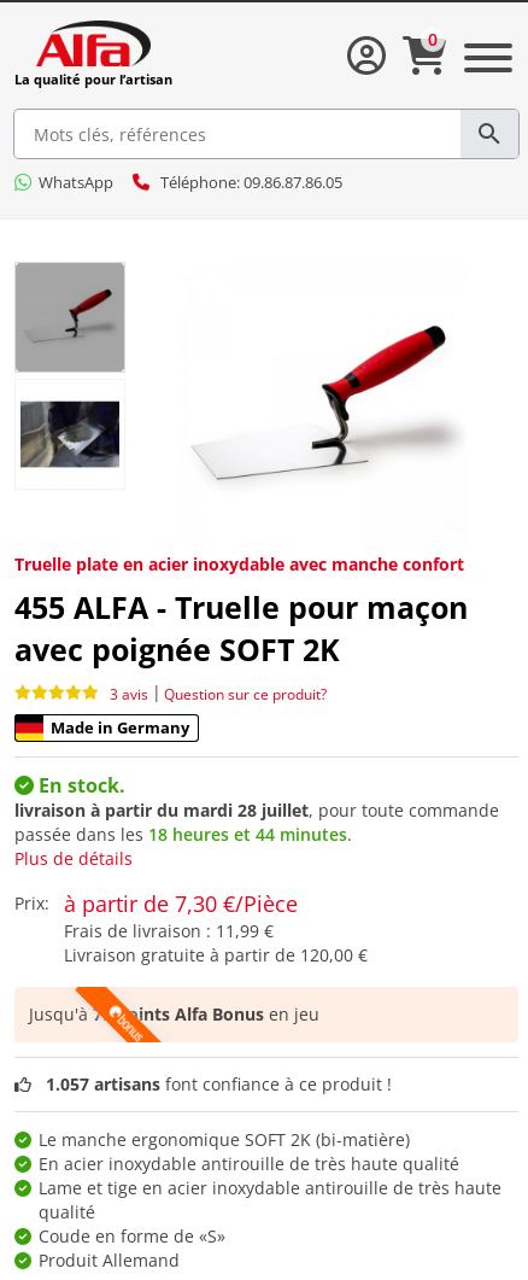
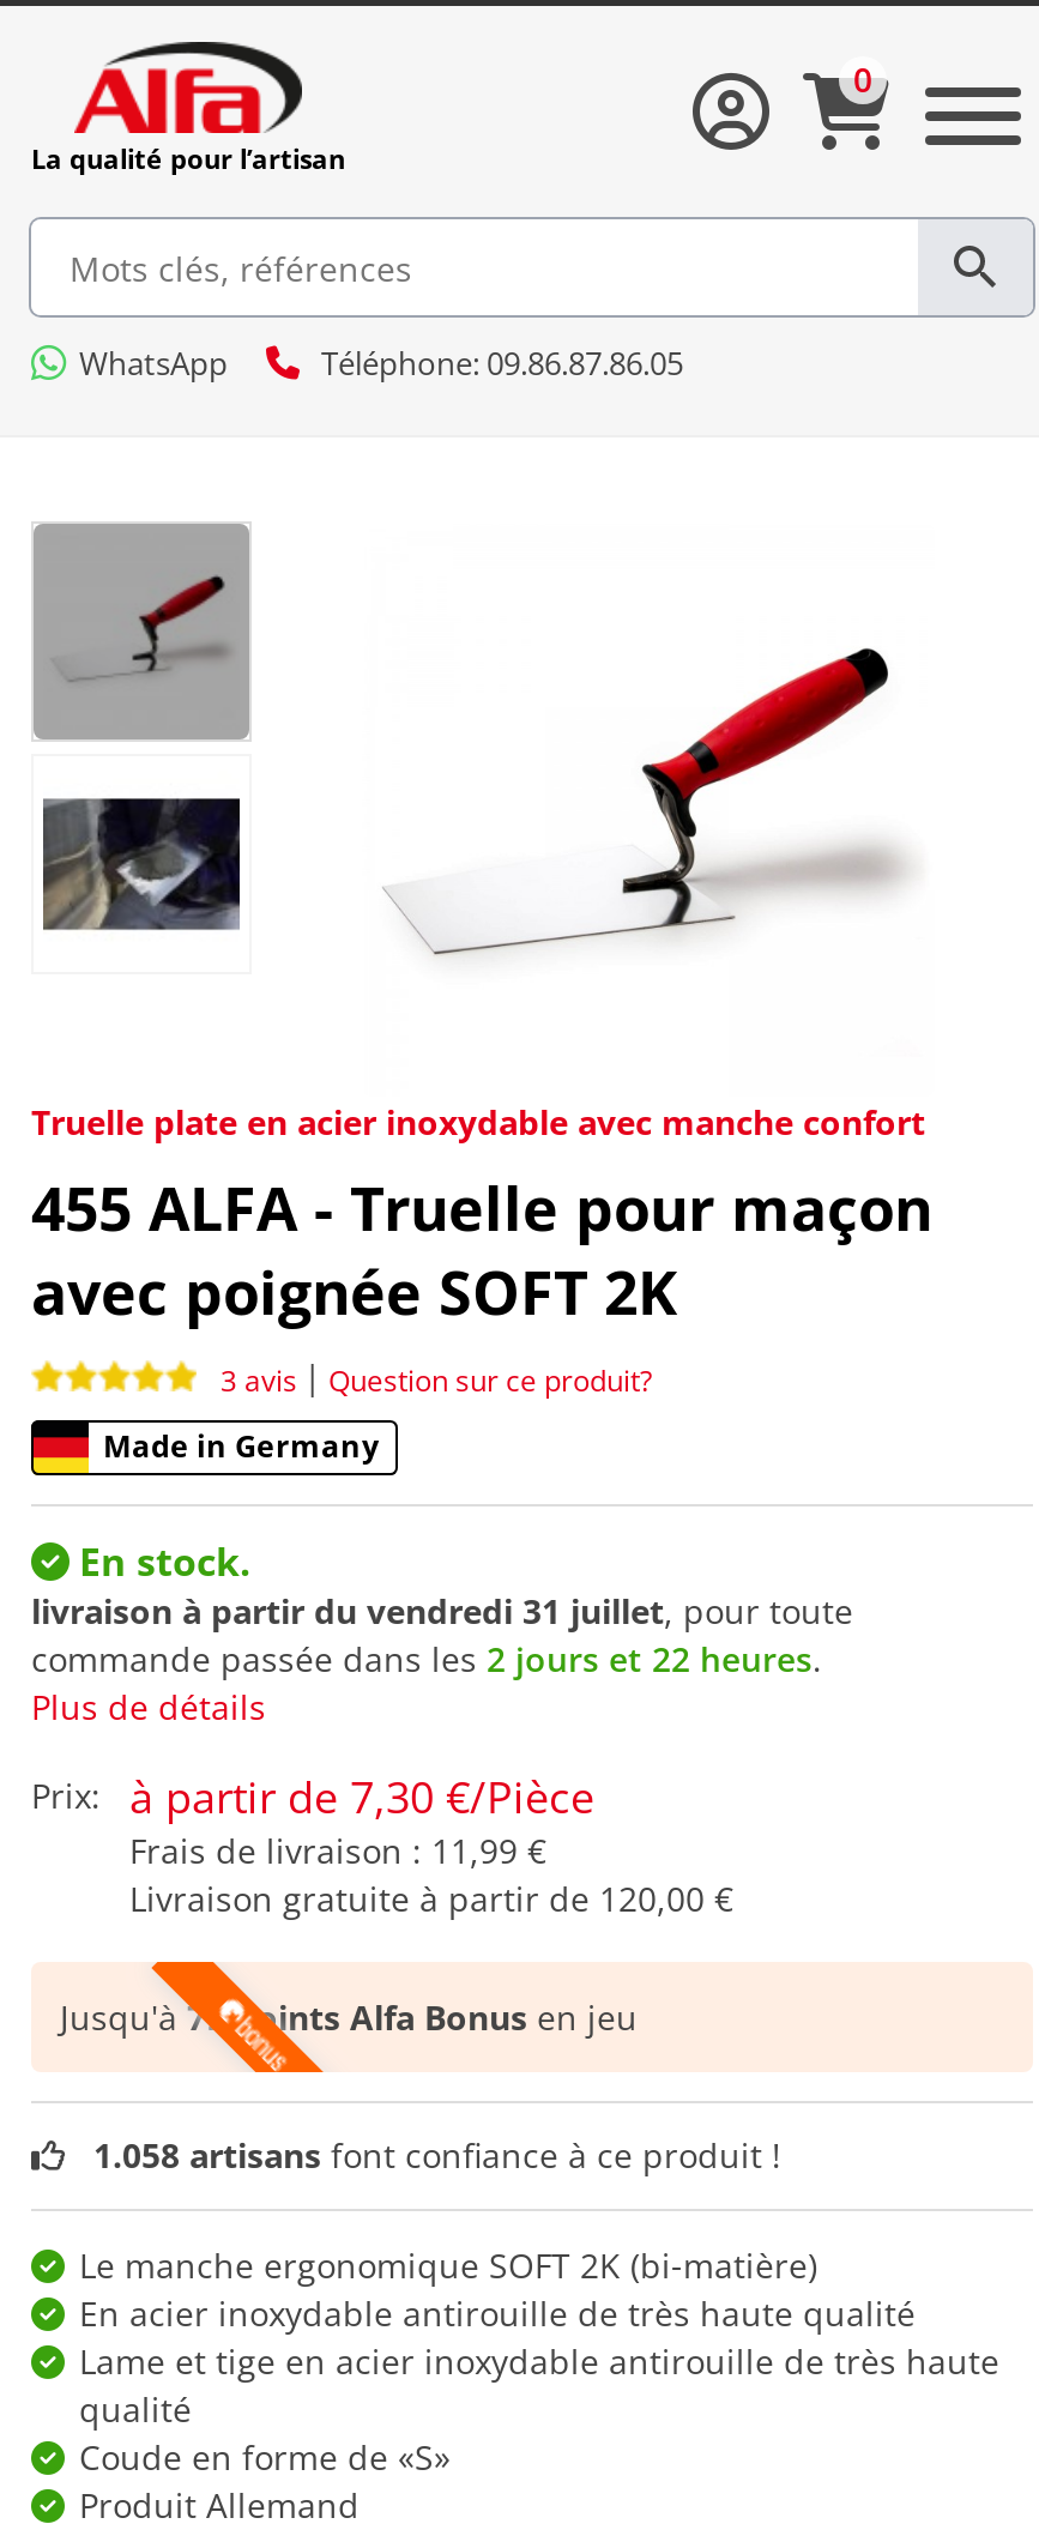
[14,799,499,846] livraison à partir du mardi 28 juillet, pour toute commande | passée dans les 18 heures et 44 minutes. -> [31,1588,853,1682] livraison à partir du vendredi 31 juillet, pour toute | commande passée dans les 2 jours et 22 heures.
[46,1072,392,1095] 1.057 artisans font confiance à ce produit ! -> [93,2131,781,2176] 1.058 artisans font confiance à ce produit !

